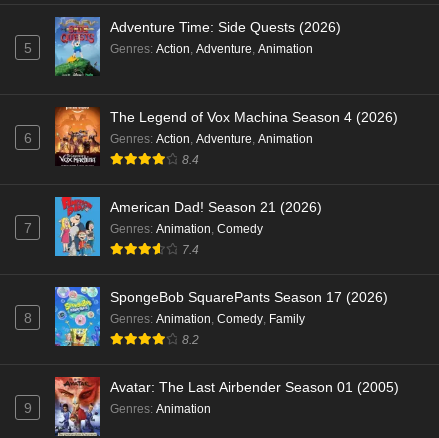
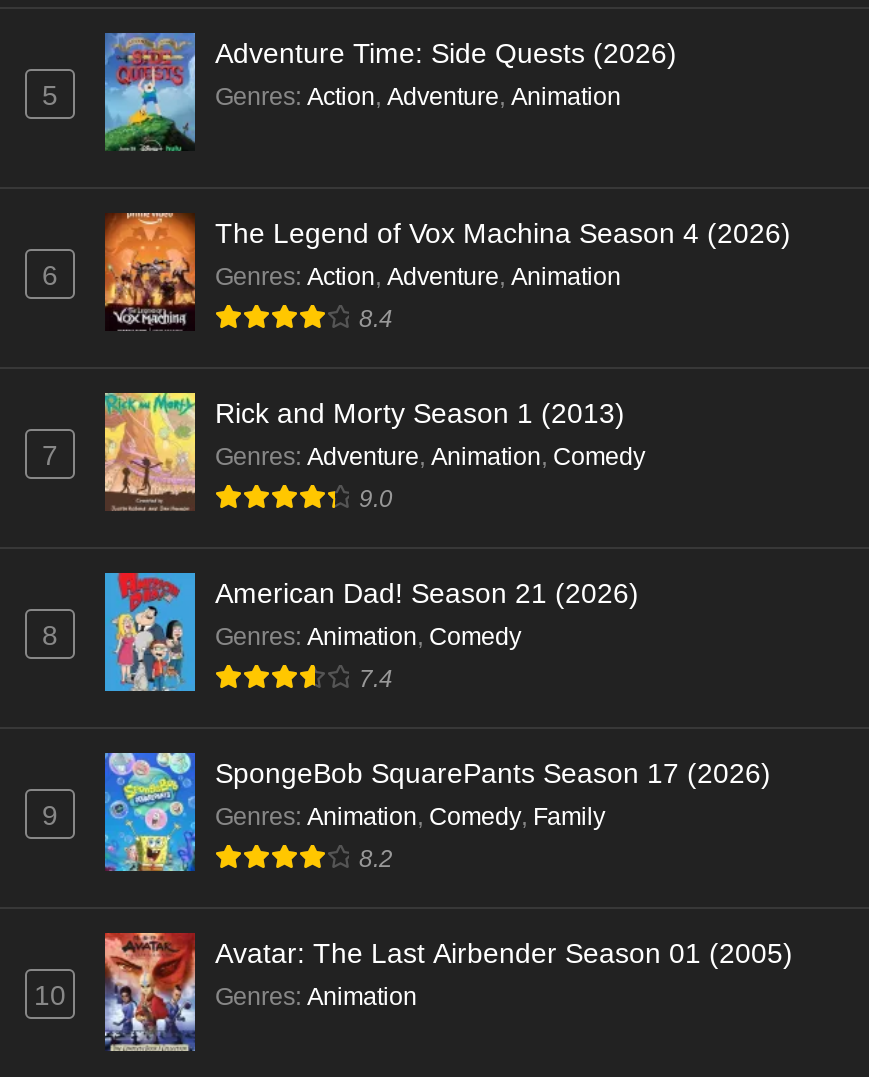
none -> [103,391,645,513] [image] | Rick and Morty Season 1 (2013) | Genres: Adventure, Animation, Comedy | 9.0
none -> [42,619,58,651] 8
[23,310,31,326] 8 -> [42,799,58,831] 9
[23,400,31,416] 9 -> [34,979,66,1011] 10

